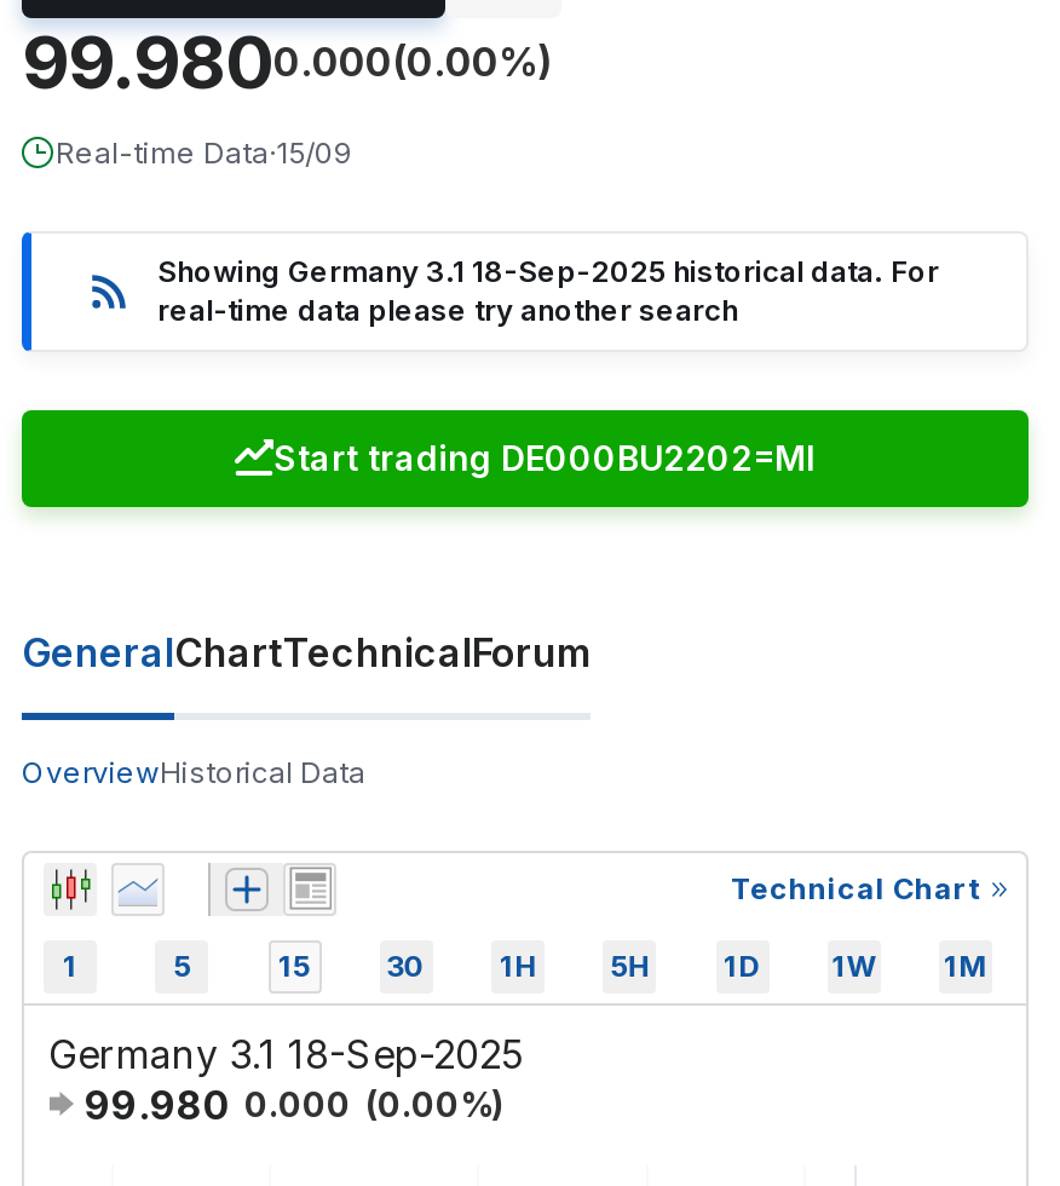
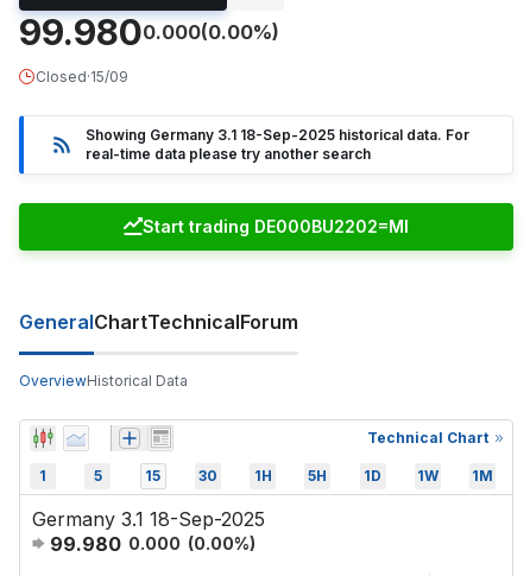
[56,134,353,170] Real-time Data·15/09 -> [36,67,128,85] Closed·15/09

